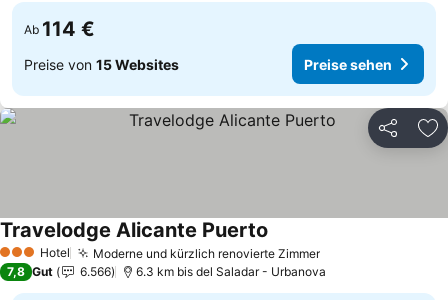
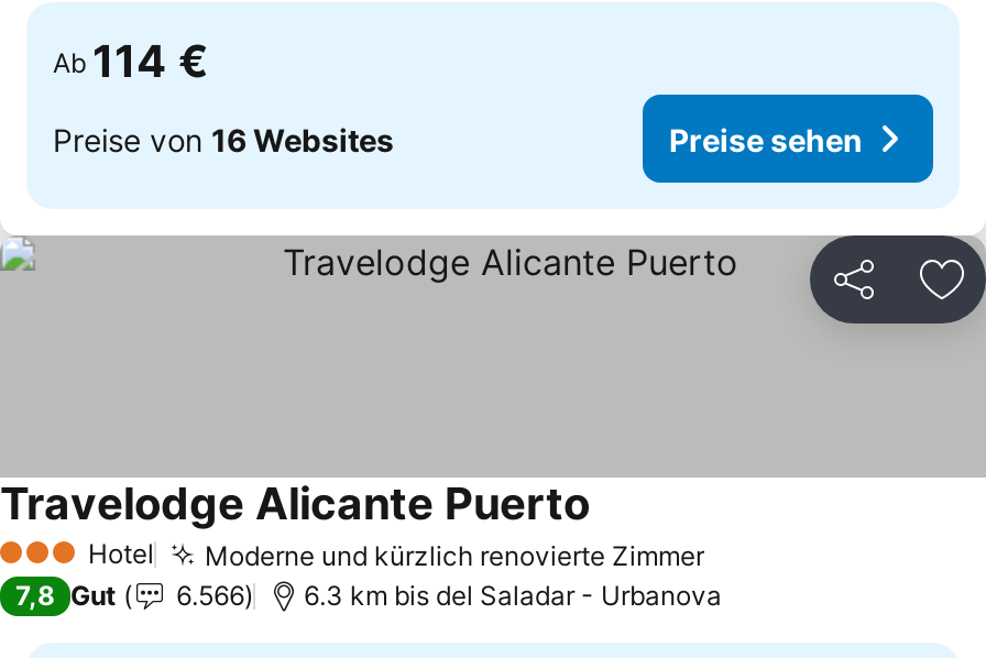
[24,55,179,72] Preise von 15 Websites -> [53,120,394,157] Preise von 16 Websites

